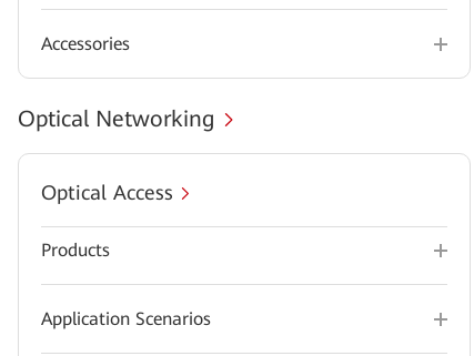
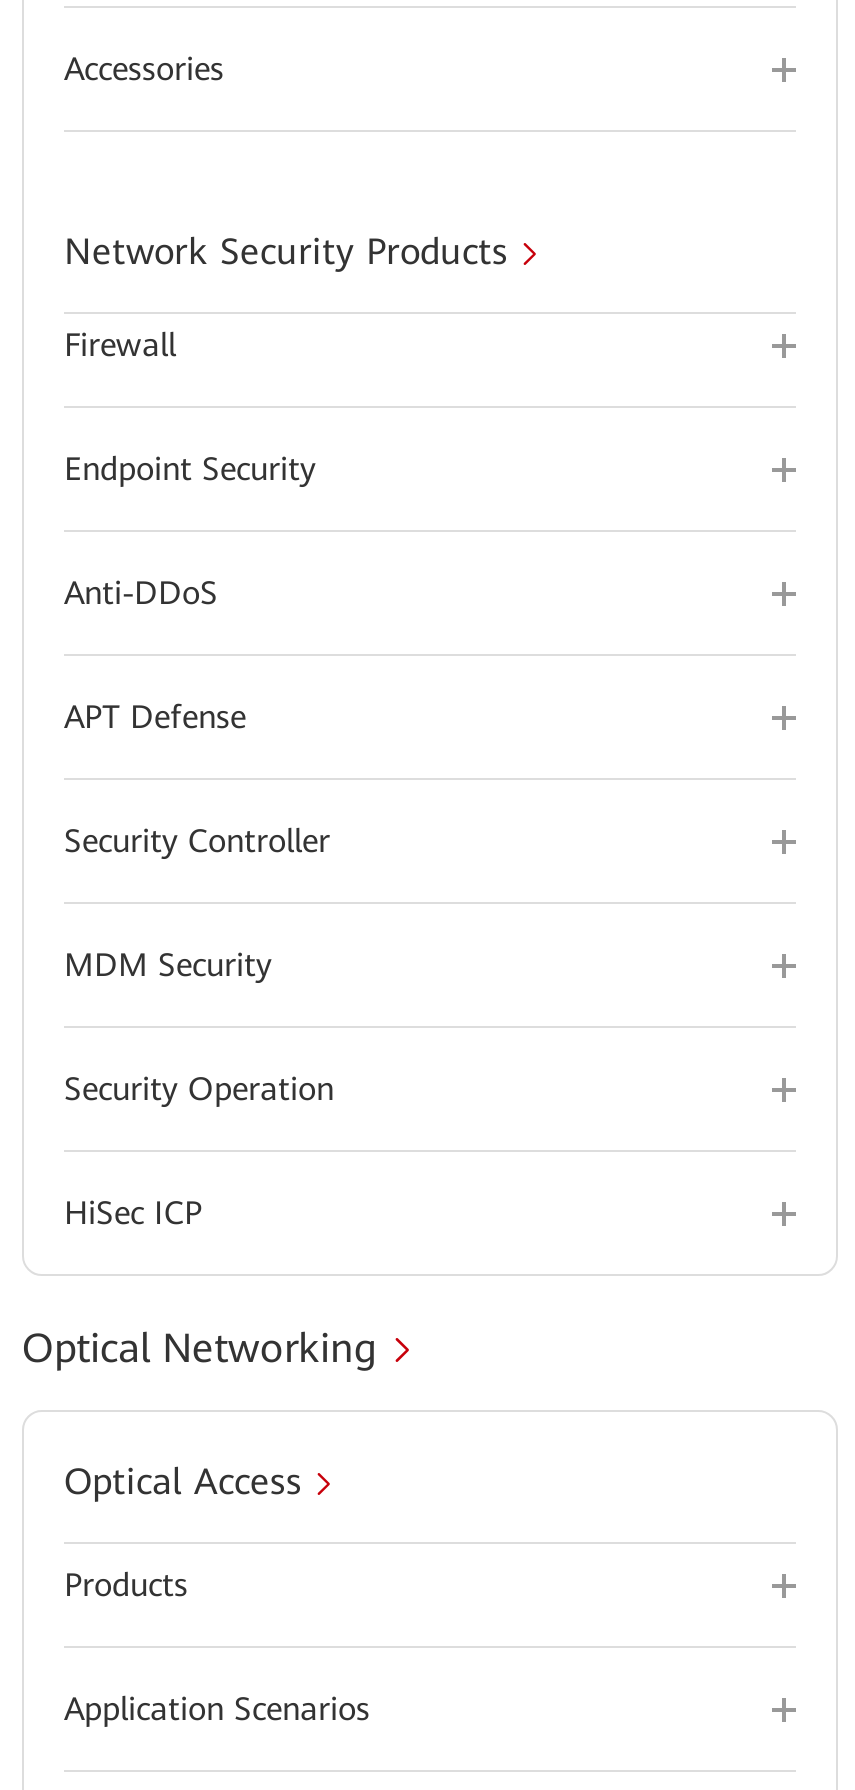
none -> [64,230,508,1232] Network Security Products | Firewall | Endpoint Security | Anti-DDoS | APT Defense | Security Controller | MDM Security | Security Operation | HiSec ICP

